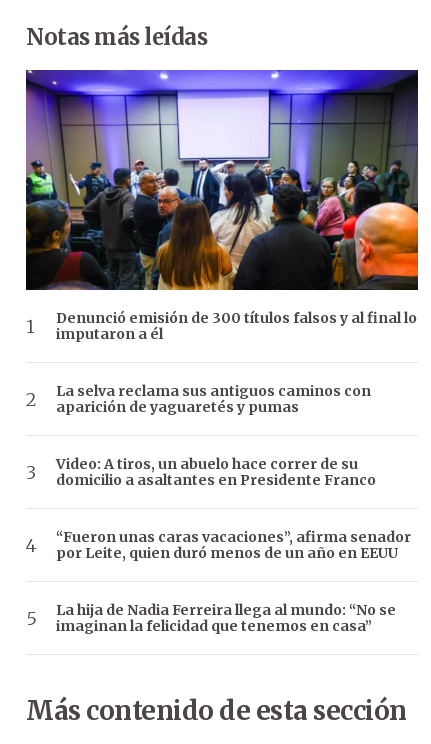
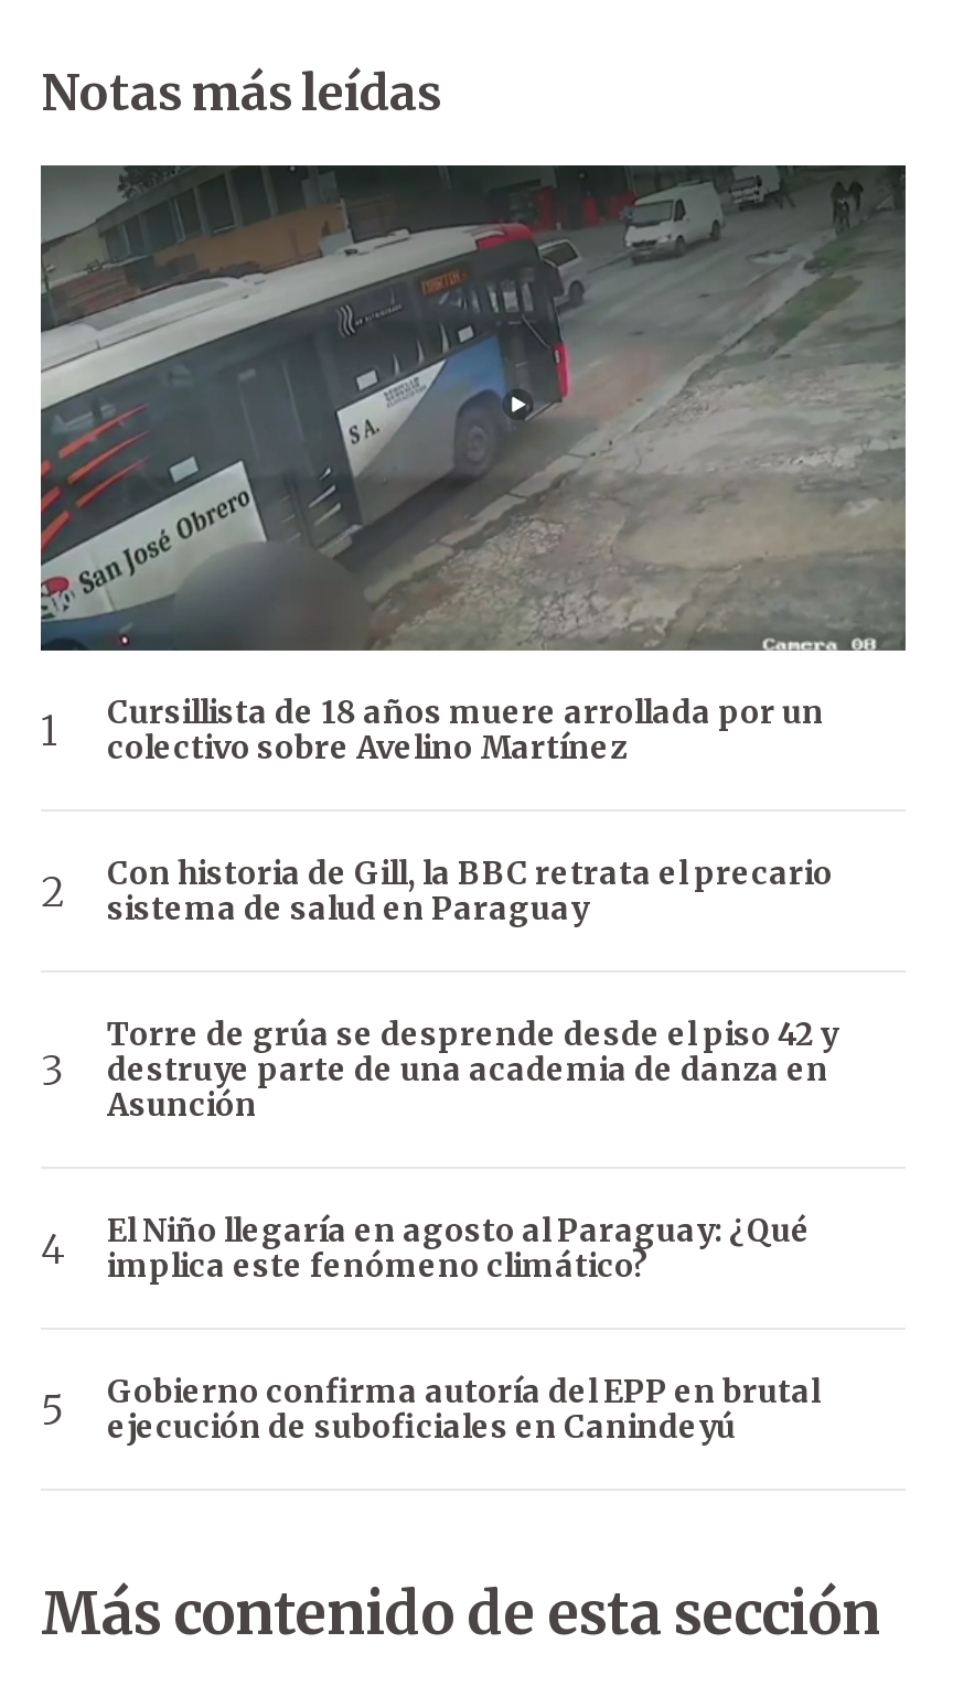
[25,69,419,343] [image] | Denunció emisión de 300 títulos falsos y al final lo | imputaron a él -> [39,163,908,768] [image] | Cursillista de 18 años muere arrollada por un | colectivo sobre Avelino Martínez
[56,382,371,416] La selva reclama sus antiguos caminos con | aparición de yaguaretés y pumas -> [107,854,833,929] Con historia de Gill, la BBC retrata el precario | sistema de salud en Paraguay
[56,455,376,489] Video: A tiros, un abuelo hace correr de su | domicilio a asaltantes en Presidente Franco -> [107,1015,837,1126] Torre de grúa se desprende desde el piso 42 y | destruye parte de una academia de danza en | Asunción
[56,528,411,562] “Fueron unas caras vacaciones”, afirma senador | por Leite, quien duró menos de un año en EEUU -> [107,1212,811,1287] El Niño llegaría en agosto al Paraguay: ¿Qué | implica este fenómeno climático?
[56,601,396,635] La hija de Nadia Ferreira llega al mundo: “No se | imaginan la felicidad que tenemos en casa” -> [107,1373,820,1448] Gobierno confirma autoría del EPP en brutal | ejecución de suboficiales en Canindeyú

